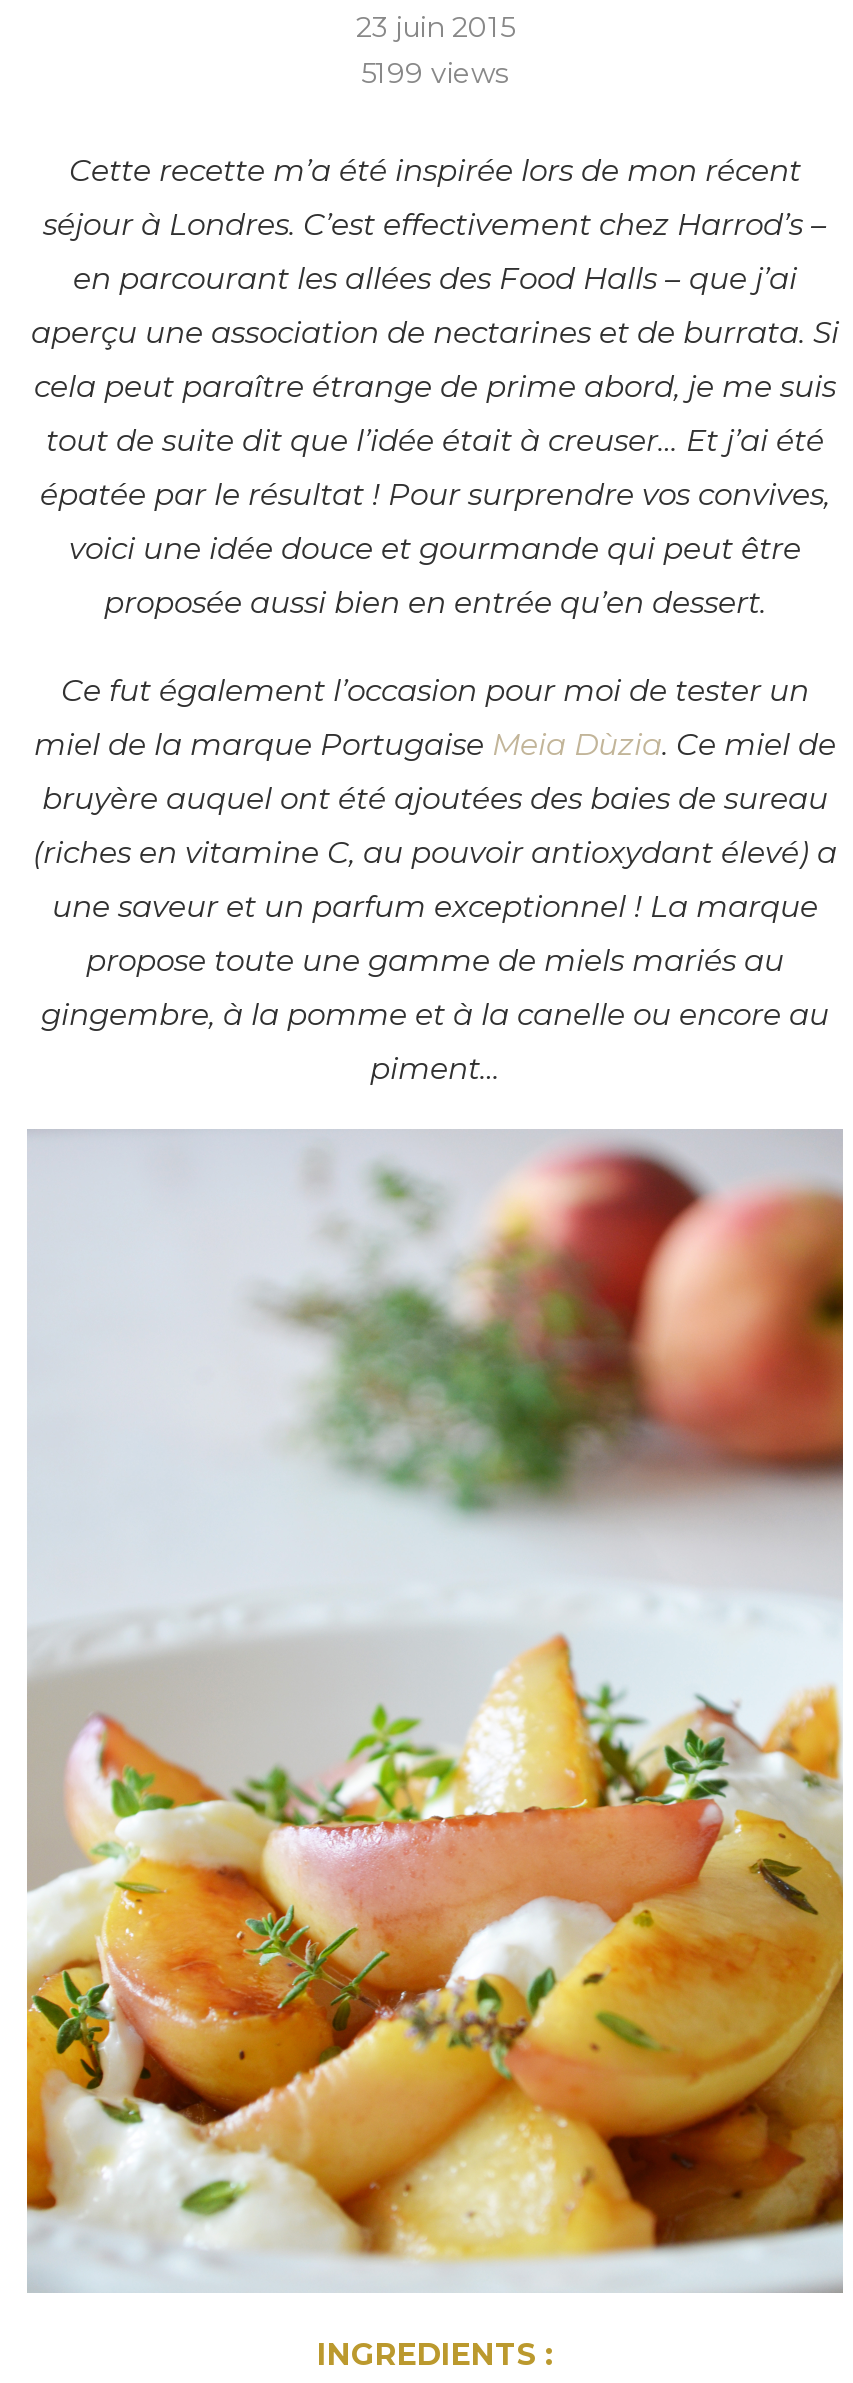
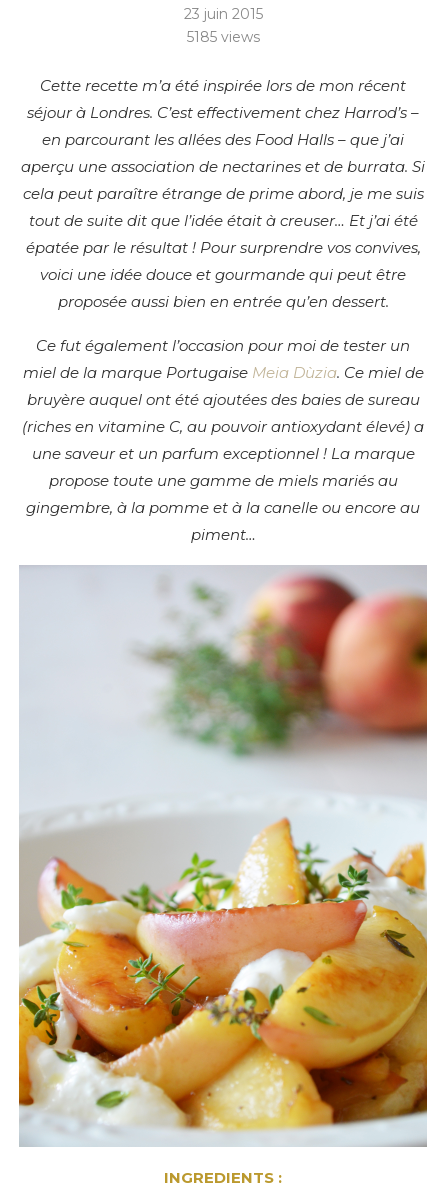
[361,55,509,91] 5199 views -> [186,28,259,46] 5185 views

